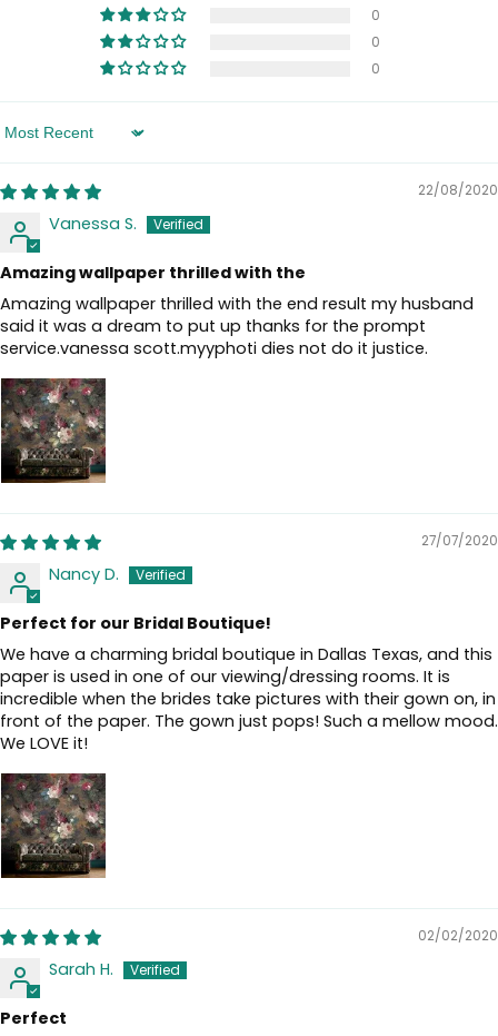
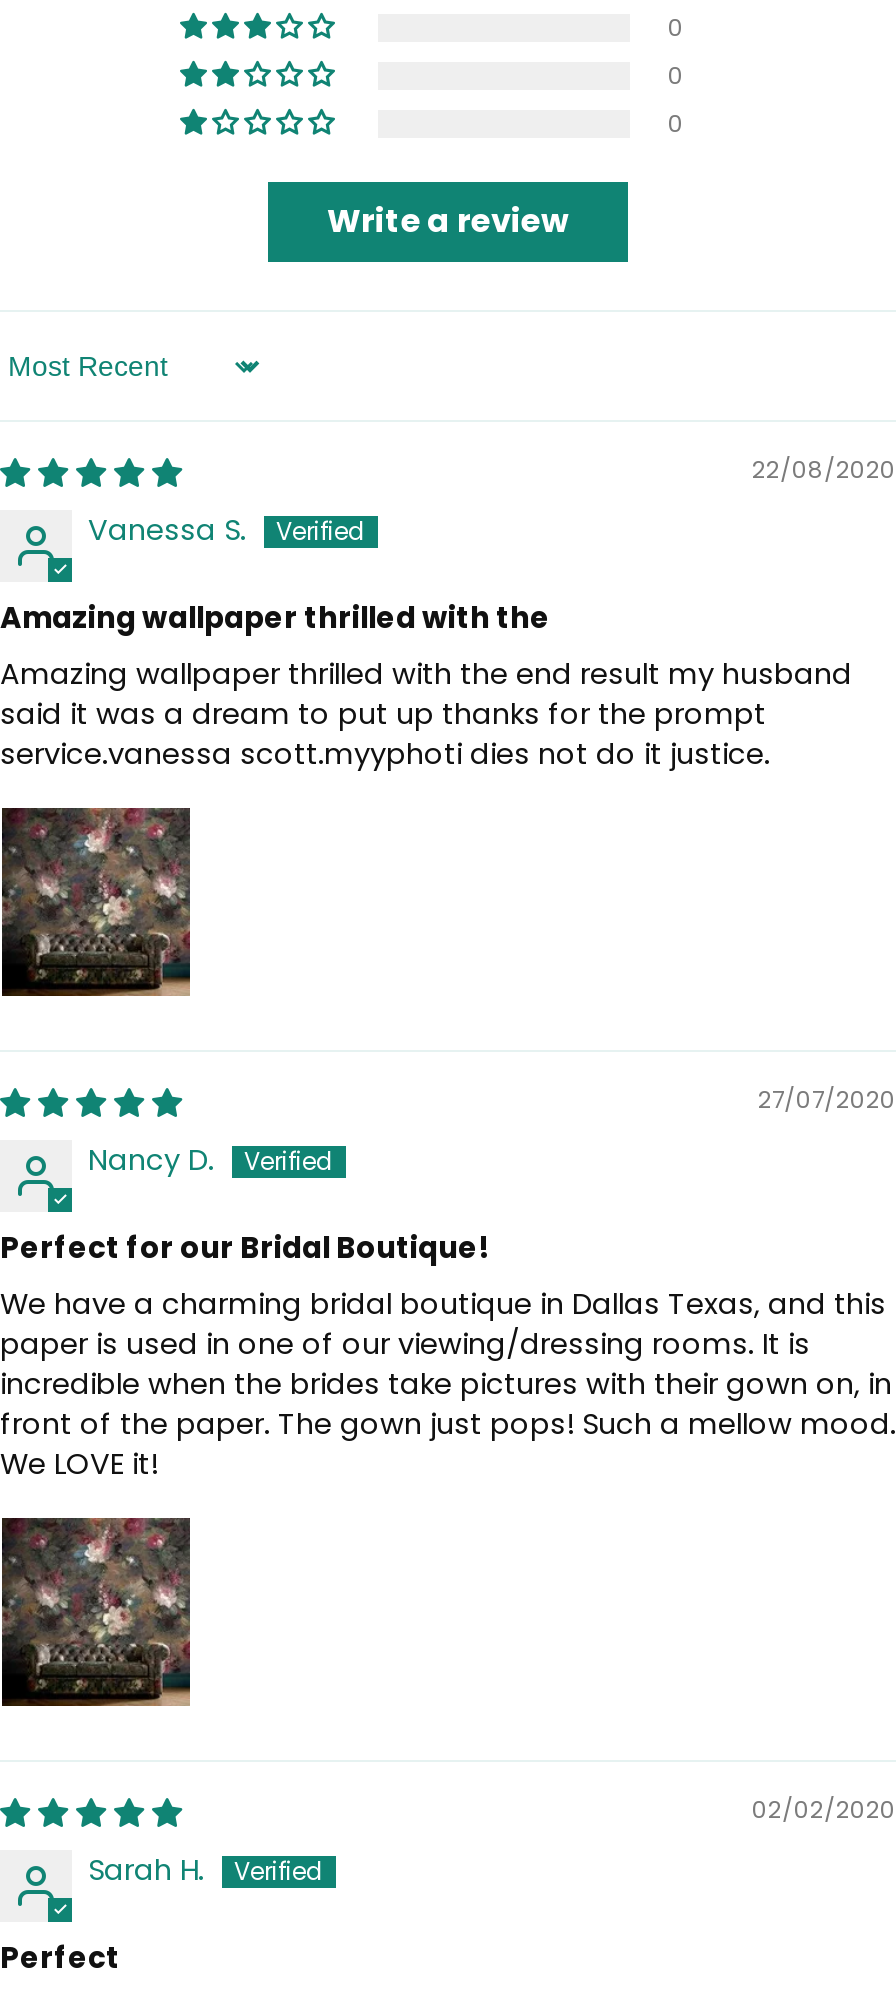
none -> [327,199,569,245] Write a review

